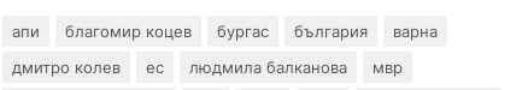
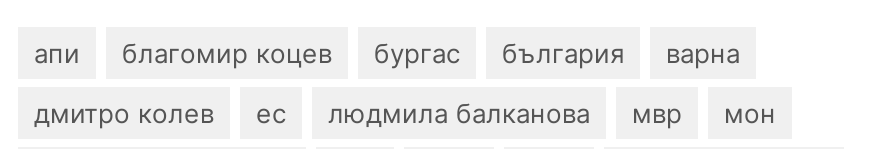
none -> [724,98,776,130] мон

